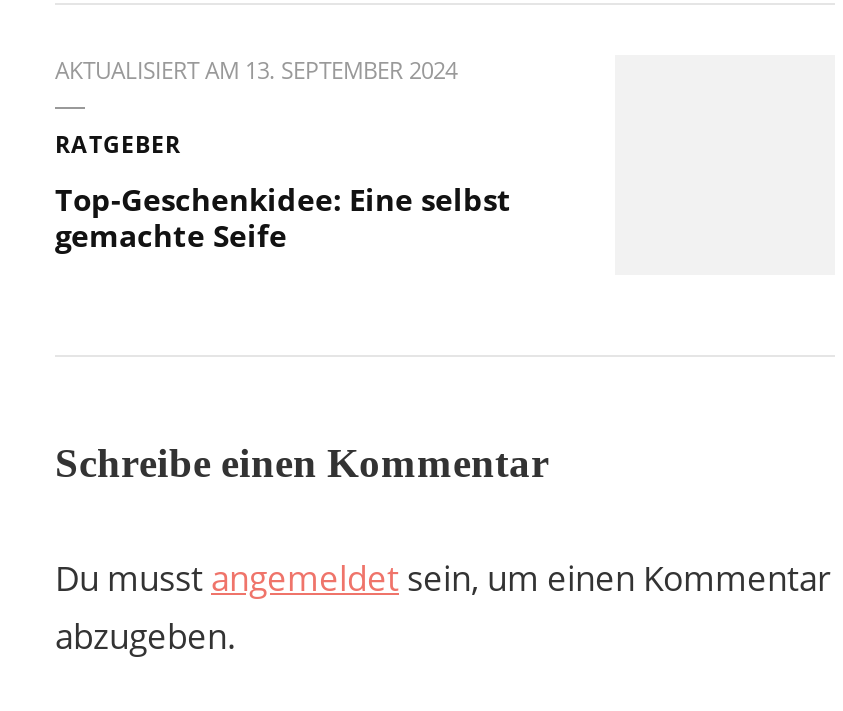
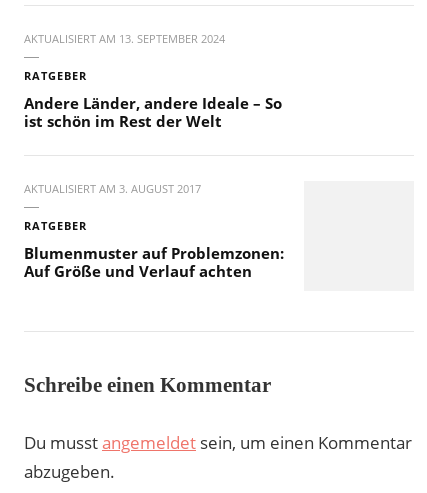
[55,179,511,255] Top-Geschenkidee: Eine selbst | gemachte Seife -> [24,93,284,281] Andere Länder, andere Ideale – So | ist schön im Rest der Welt | AKTUALISIERT AM 3. AUGUST 2017 | RATGEBER | Blumenmuster auf Problemzonen: | Auf Größe und Verlauf achten

